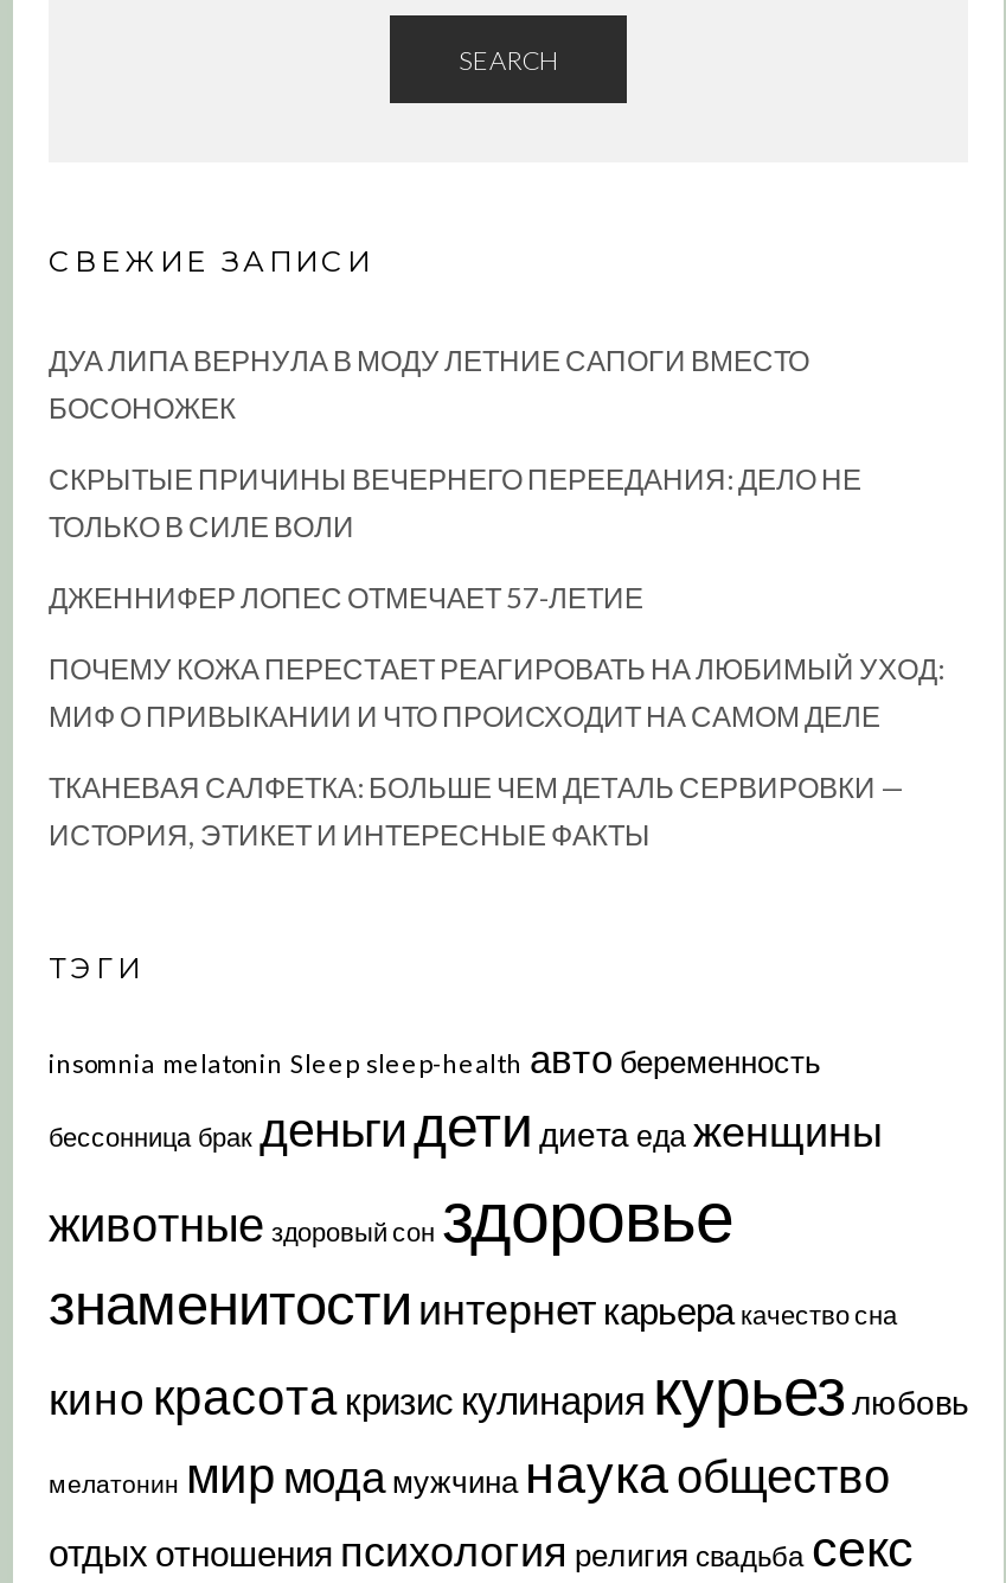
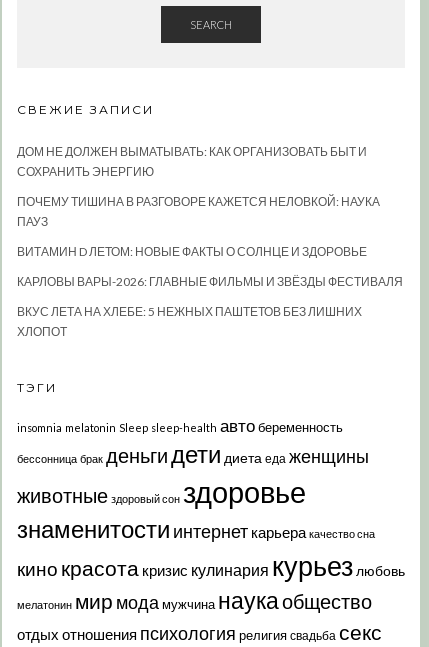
[49,342,809,425] ДУА ЛИПА ВЕРНУЛА В МОДУ ЛЕТНИЕ САПОГИ ВМЕСТО | БОСОНОЖЕК -> [17,144,367,179] ДОМ НЕ ДОЛЖЕН ВЫМАТЫВАТЬ: КАК ОРГАНИЗОВАТЬ БЫТ И | СОХРАНИТЬ ЭНЕРГИЮ
[49,461,861,544] СКРЫТЫЕ ПРИЧИНЫ ВЕЧЕРНЕГО ПЕРЕЕДАНИЯ: ДЕЛО НЕ | ТОЛЬКО В СИЛЕ ВОЛИ -> [17,194,380,229] ПОЧЕМУ ТИШИНА В РАЗГОВОРЕ КАЖЕТСЯ НЕЛОВКОЙ: НАУКА | ПАУЗ
[49,579,643,615] ДЖЕННИФЕР ЛОПЕС ОТМЕЧАЕТ 57-ЛЕТИЕ -> [17,244,367,259] ВИТАМИН D ЛЕТОМ: НОВЫЕ ФАКТЫ О СОЛНЦЕ И ЗДОРОВЬЕ
[49,650,944,733] ПОЧЕМУ КОЖА ПЕРЕСТАЕТ РЕАГИРОВАТЬ НА ЛЮБИМЫЙ УХОД: | МИФ О ПРИВЫКАНИИ И ЧТО ПРОИСХОДИТ НА САМОМ ДЕЛЕ -> [17,274,403,289] КАРЛОВЫ ВАРЫ-2026: ГЛАВНЫЕ ФИЛЬМЫ И ЗВЁЗДЫ ФЕСТИВАЛЯ
[49,769,904,852] ТКАНЕВАЯ САЛФЕТКА: БОЛЬШЕ ЧЕМ ДЕТАЛЬ СЕРВИРОВКИ — | ИСТОРИЯ, ЭТИКЕТ И ИНТЕРЕСНЫЕ ФАКТЫ -> [17,304,362,339] ВКУС ЛЕТА НА ХЛЕБЕ: 5 НЕЖНЫХ ПАШТЕТОВ БЕЗ ЛИШНИХ | ХЛОПОТ

